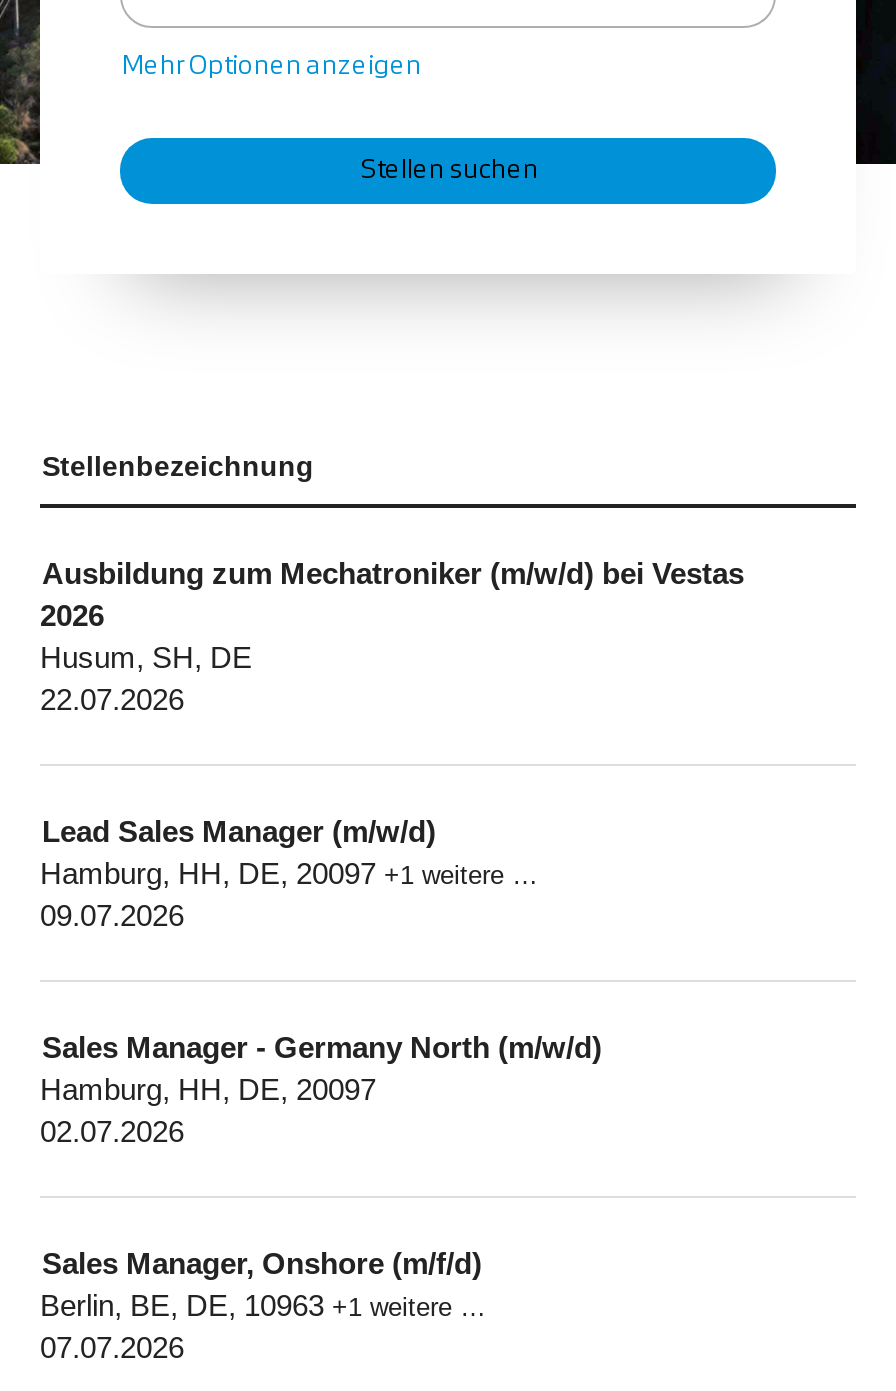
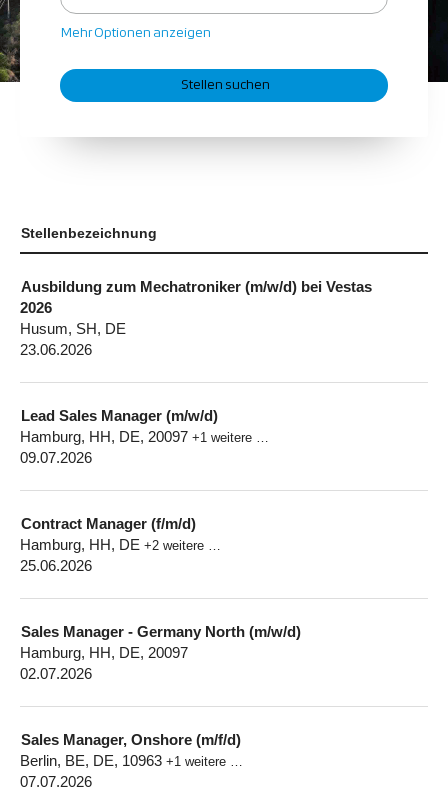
[40,682,184,716] 22.07.2026 -> [20,341,92,358] 23.06.2026
none -> [20,515,221,574] Contract Manager (f/m/d) | Hamburg, HH, DE +2 weitere … | 25.06.2026

